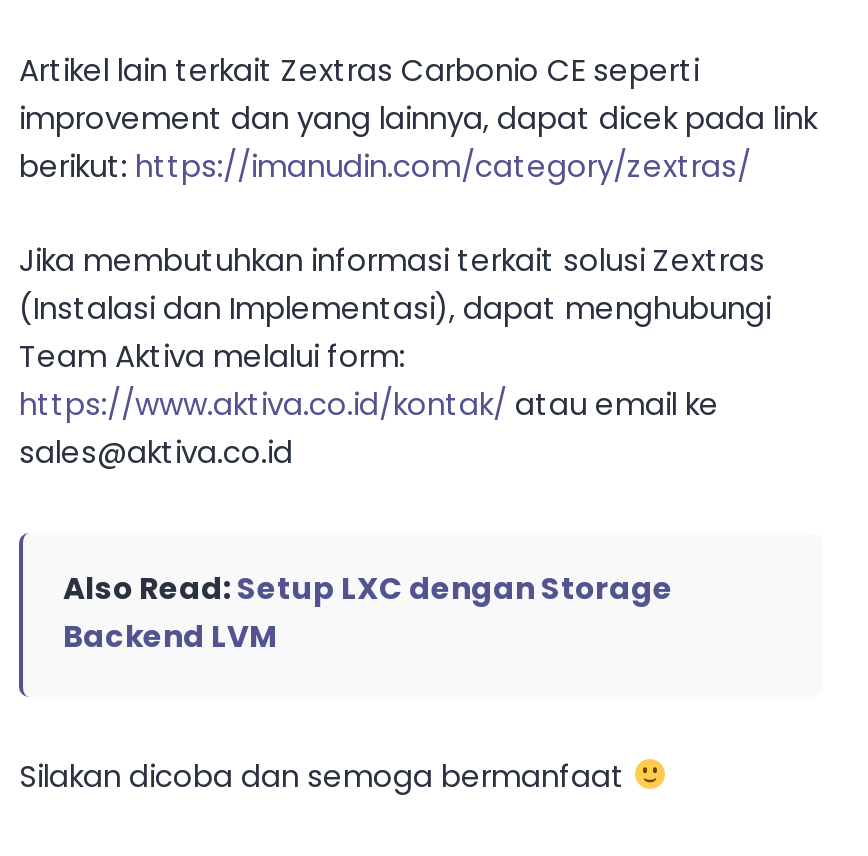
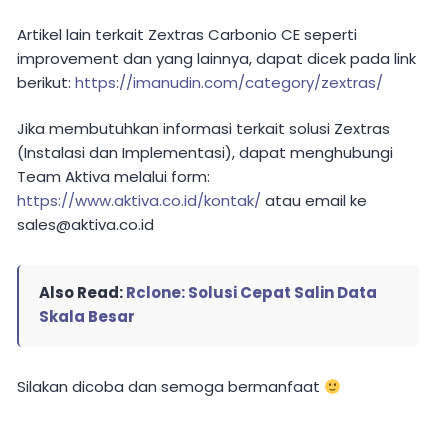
[63,567,673,657] Also Read: Setup LXC dengan Storage | Backend LVM -> [39,282,377,327] Also Read: Rclone: Solusi Cepat Salin Data | Skala Besar

